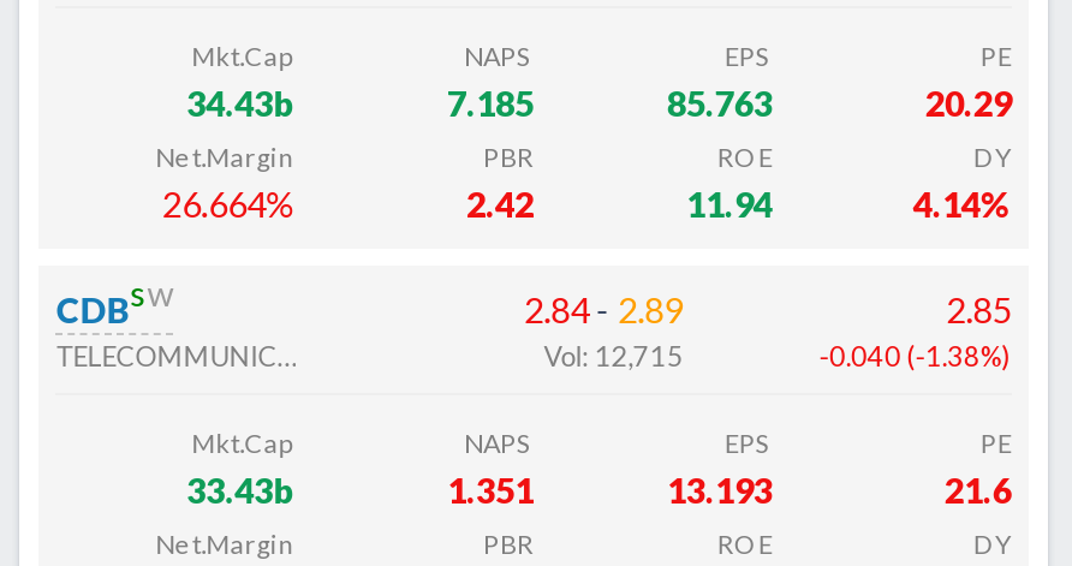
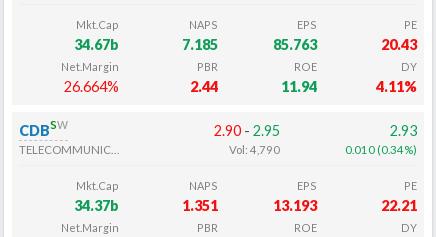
[187,83,295,124] 34.43b -> [74,36,119,53] 34.67b
[925,83,1011,124] 20.29 -> [381,36,417,53] 20.43
[466,184,534,224] 2.42 -> [190,78,218,95] 2.44
[913,184,1011,224] 4.14% -> [376,78,417,95] 4.11%
[525,289,683,330] 2.84 - 2.89 -> [214,122,280,139] 2.90 - 2.95
[947,289,1011,330] 2.85 -> [390,122,417,139] 2.93
[544,339,683,371] Vol: 12,715 -> [229,143,280,156] Vol: 4,790
[819,339,1011,371] -0.040 (-1.38%) -> [345,143,417,156] 0.010 (0.34%)
[187,470,295,510] 33.43b -> [74,197,119,214] 34.37b
[944,470,1011,510] 21.6 -> [381,197,417,214] 22.21

